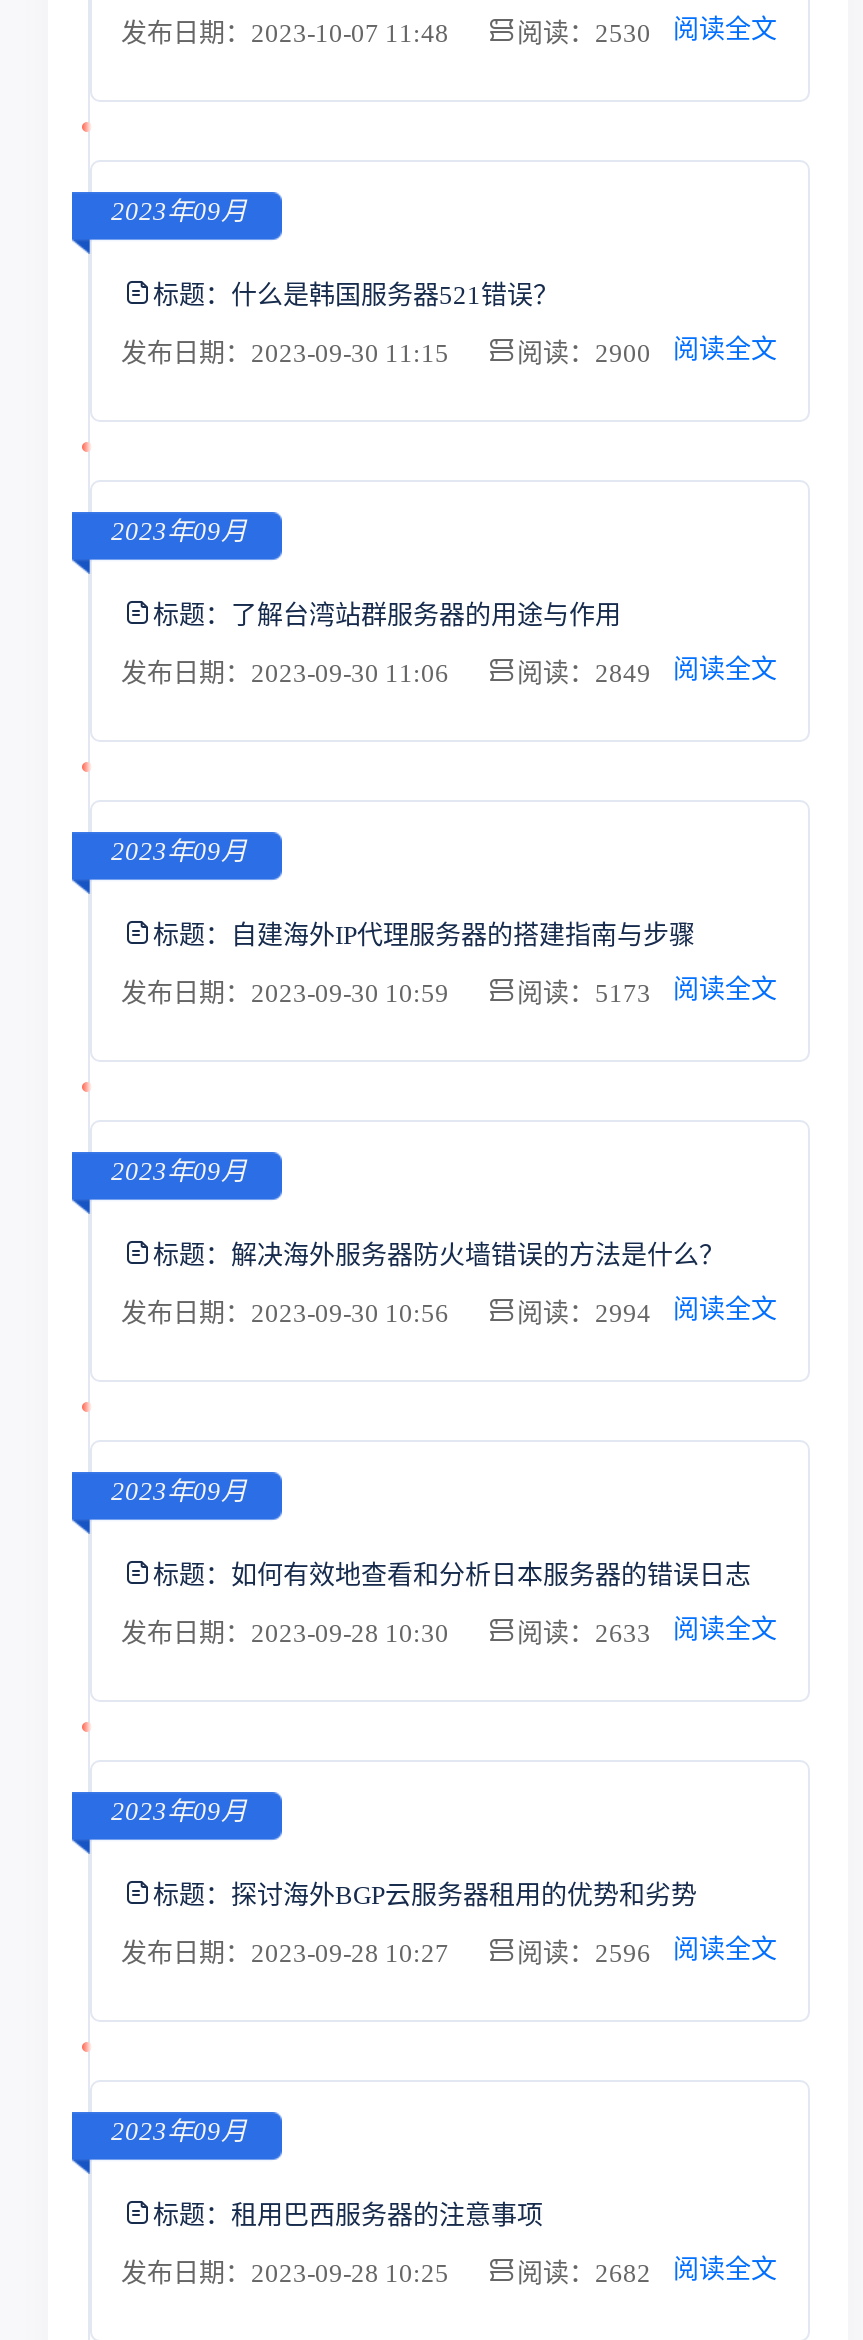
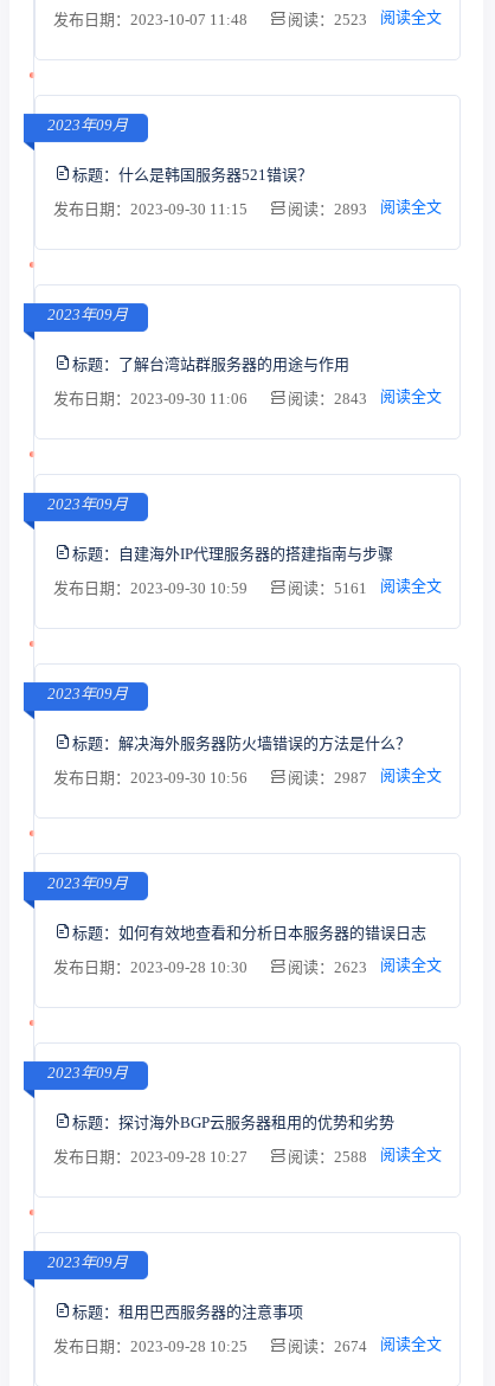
[517,14,777,48] 阅读：2530 阅读全文 -> [287,8,441,28] 阅读：2523 阅读全文
[517,334,777,368] 阅读：2900 阅读全文 -> [287,198,441,218] 阅读：2893 阅读全文
[517,654,777,688] 阅读：2849 阅读全文 -> [287,387,441,408] 阅读：2843 阅读全文
[517,974,777,1008] 阅读：5173 阅读全文 -> [287,577,441,597] 阅读：5161 阅读全文
[517,1294,777,1328] 阅读：2994 阅读全文 -> [287,766,441,787] 阅读：2987 阅读全文
[517,1614,777,1648] 阅读：2633 阅读全文 -> [287,956,441,976] 阅读：2623 阅读全文
[517,1934,777,1968] 阅读：2596 阅读全文 -> [287,1146,441,1166] 阅读：2588 阅读全文
[517,2254,777,2288] 阅读：2682 阅读全文 -> [287,1335,441,1355] 阅读：2674 阅读全文

